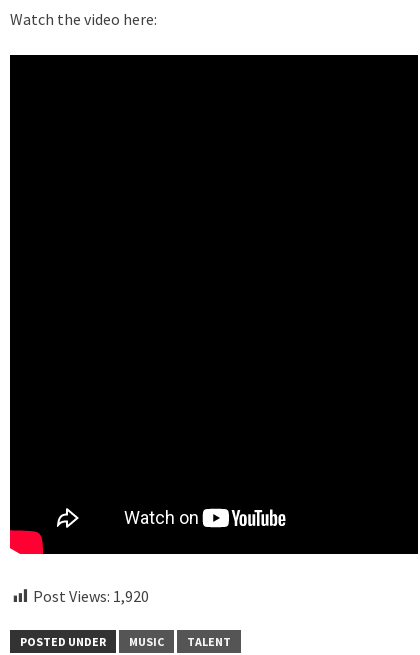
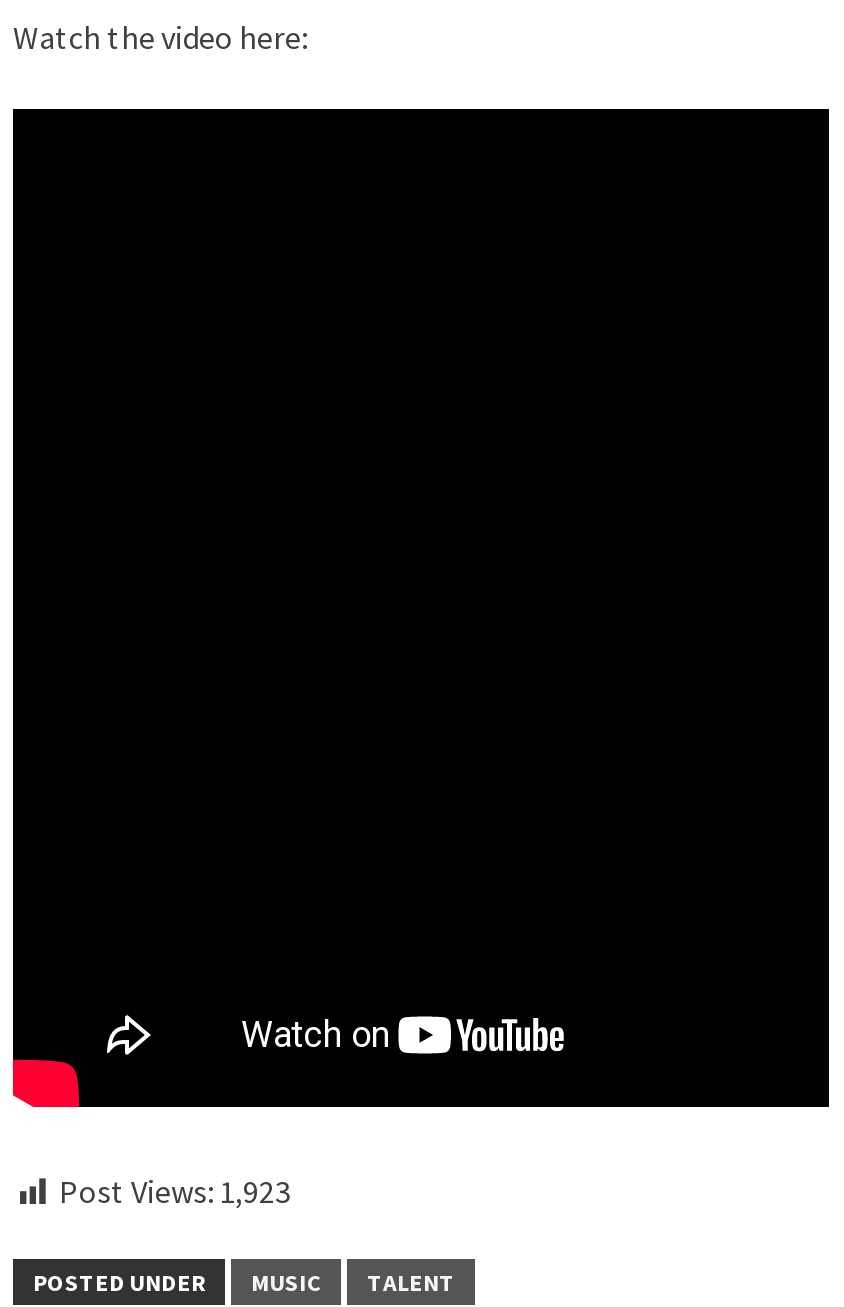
[33,586,149,606] Post Views: 1,920 -> [59,1171,291,1211] Post Views: 1,923

